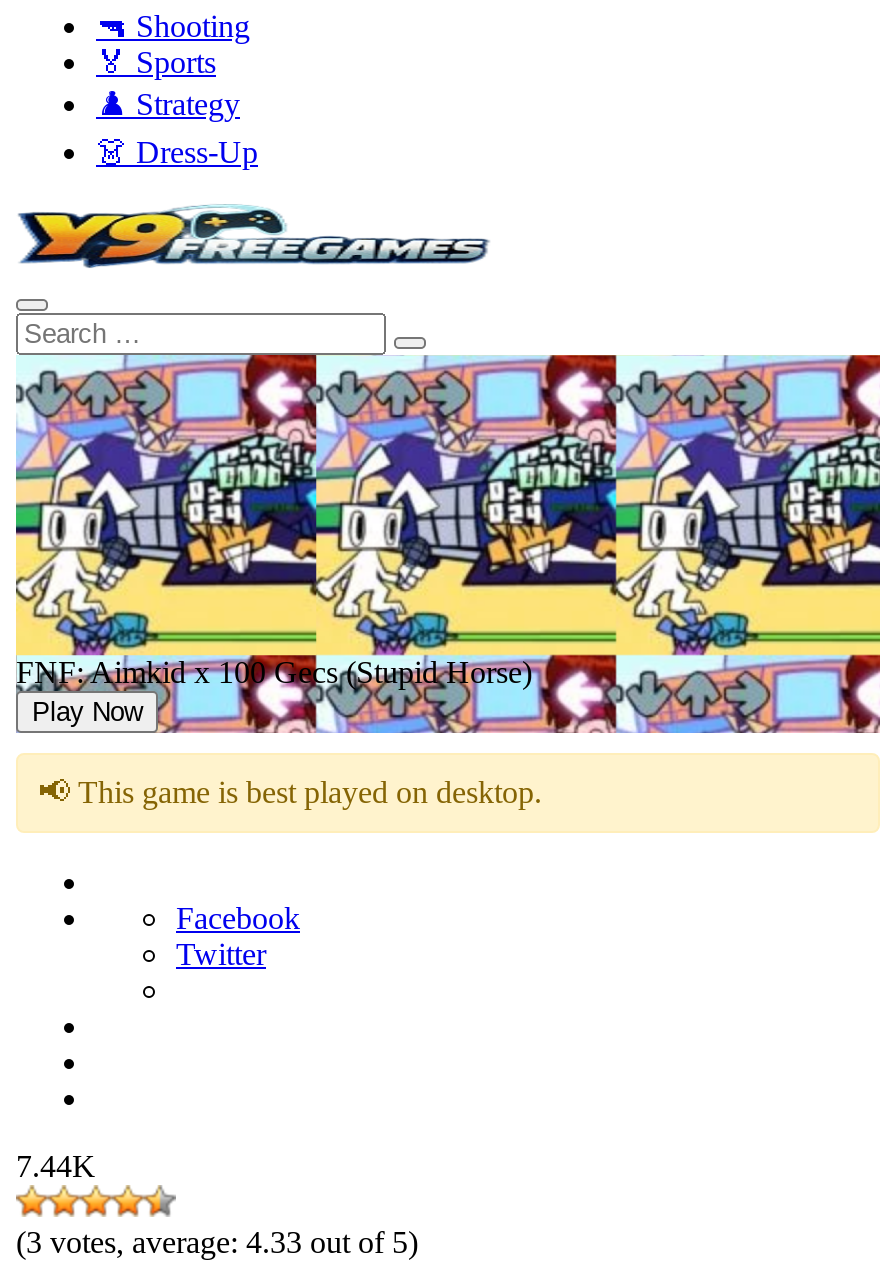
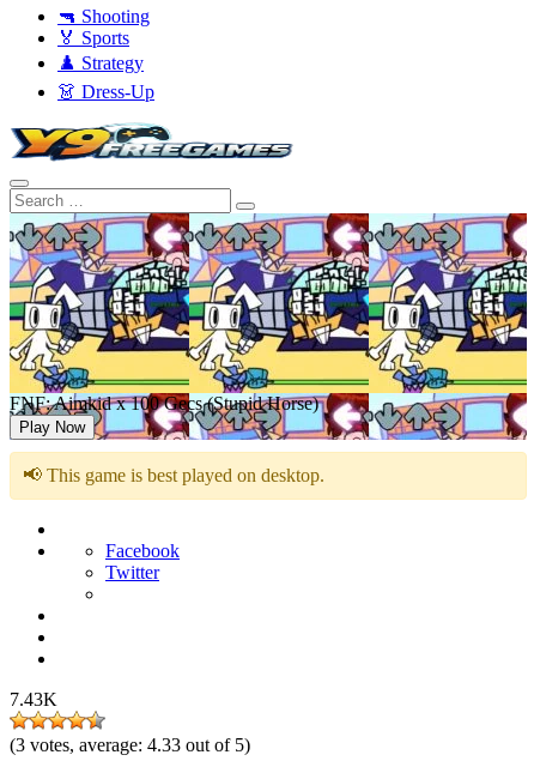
[16,1149,96,1183] 7.44K -> [10,689,57,709] 7.43K

